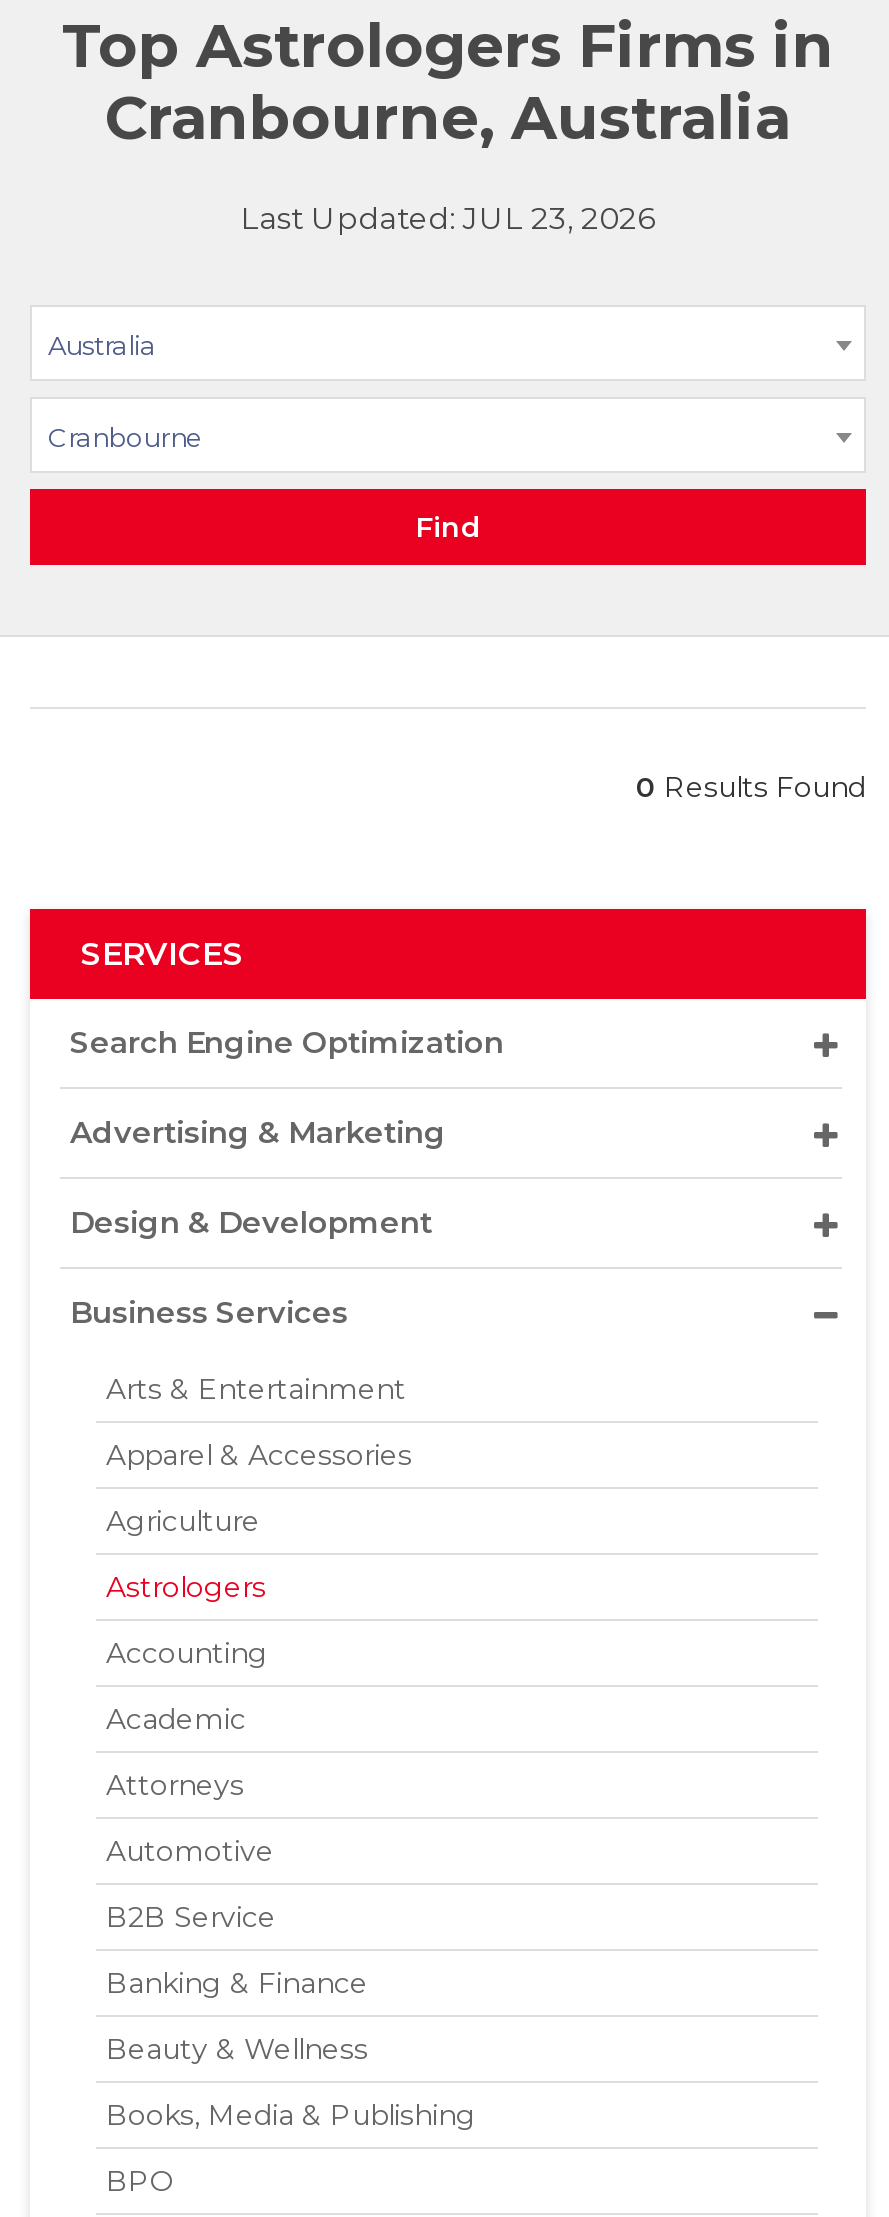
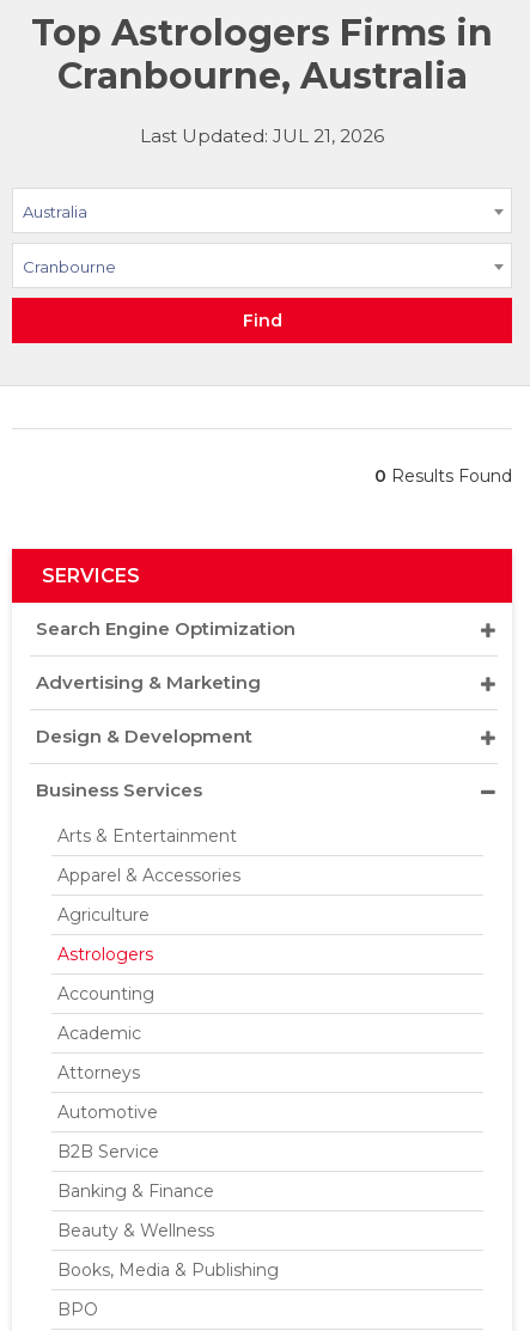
[241,199,655,237] Last Updated: JUL 23, 2026 -> [140,124,384,147] Last Updated: JUL 21, 2026

